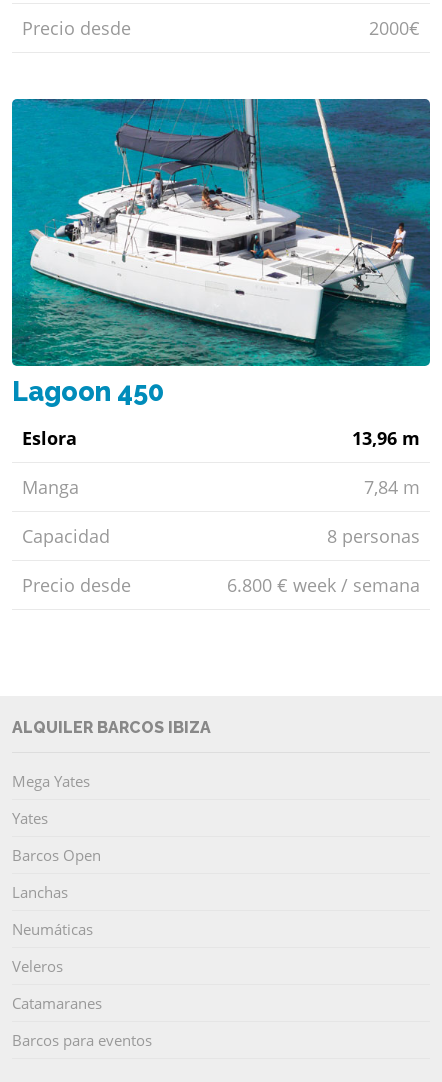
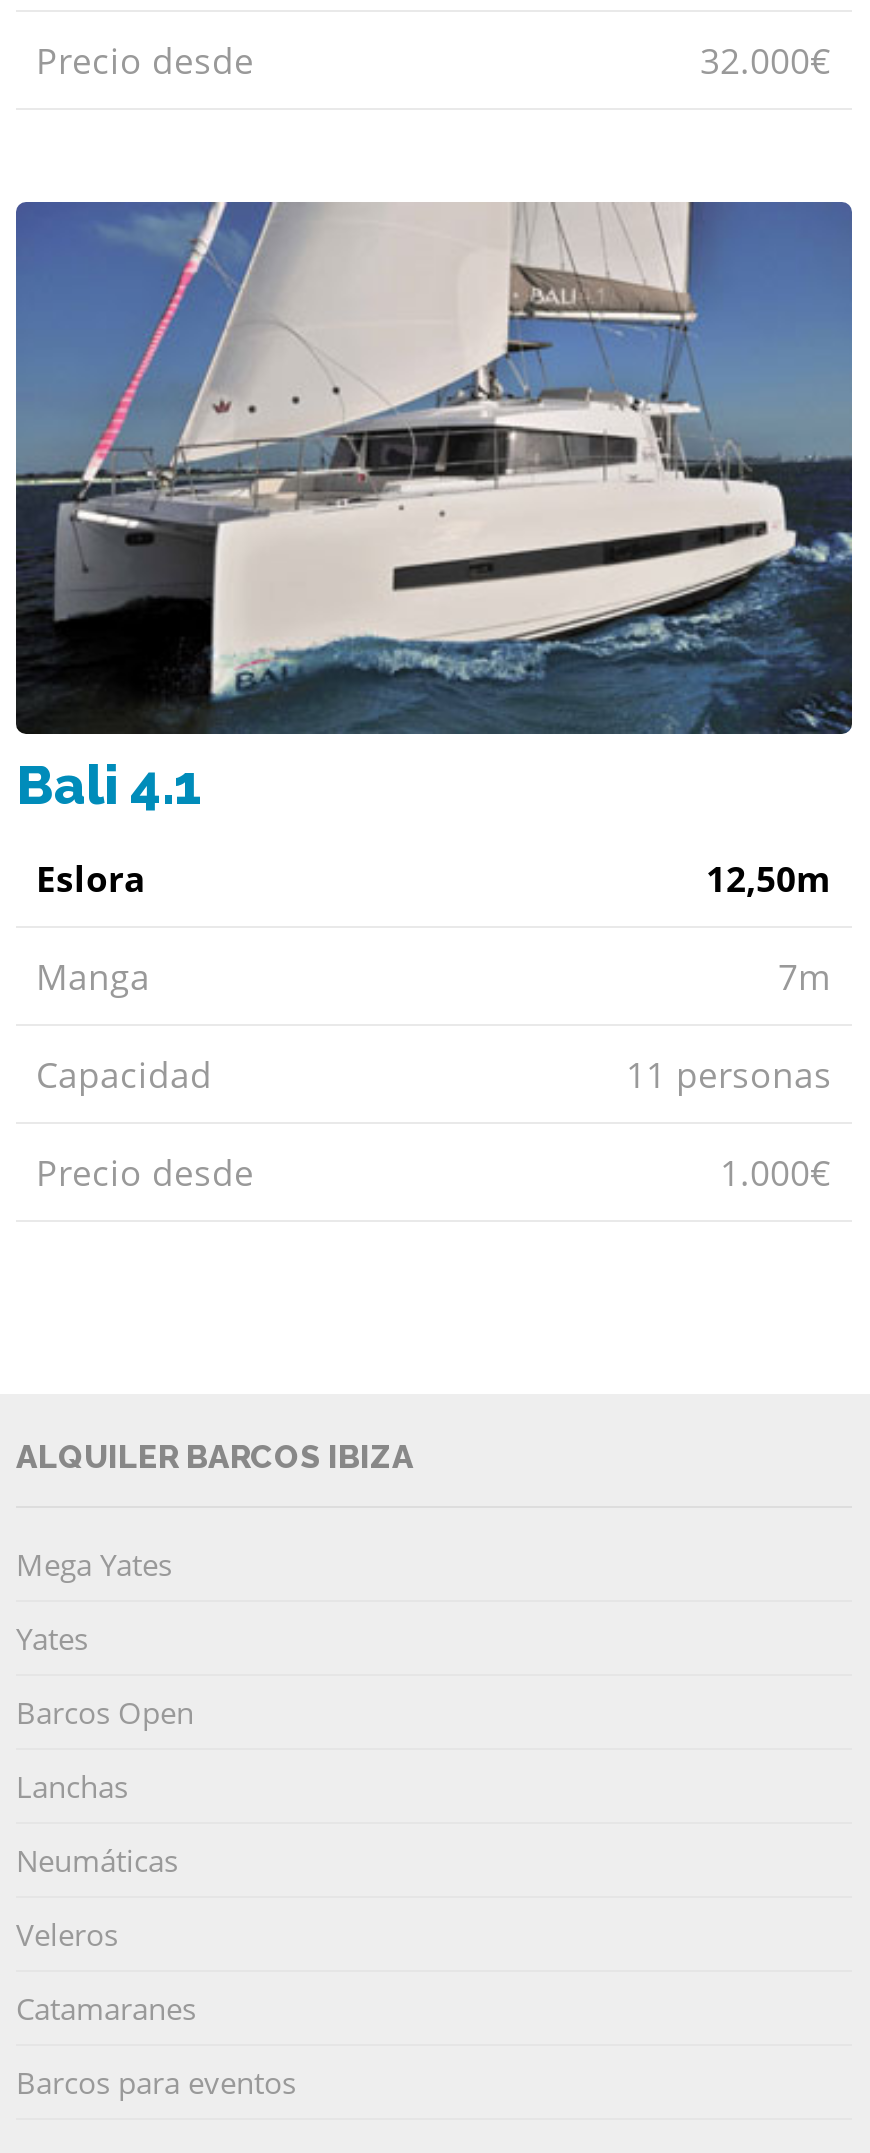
[369,16,420,40] 2000€ -> [700,35,832,83] 32.000€
[11,98,431,407] [image] | Lagoon 450 -> [14,202,854,816] [image] | Bali 4.1
[352,426,420,450] 13,96 m -> [706,854,832,902] 12,50m
[364,475,420,499] 7,84 m -> [778,952,832,1000] 7m
[327,524,420,548] 8 personas -> [626,1050,832,1098] 11 personas
[227,573,420,597] 6.800 € week / semana -> [720,1148,832,1196] 1.000€

